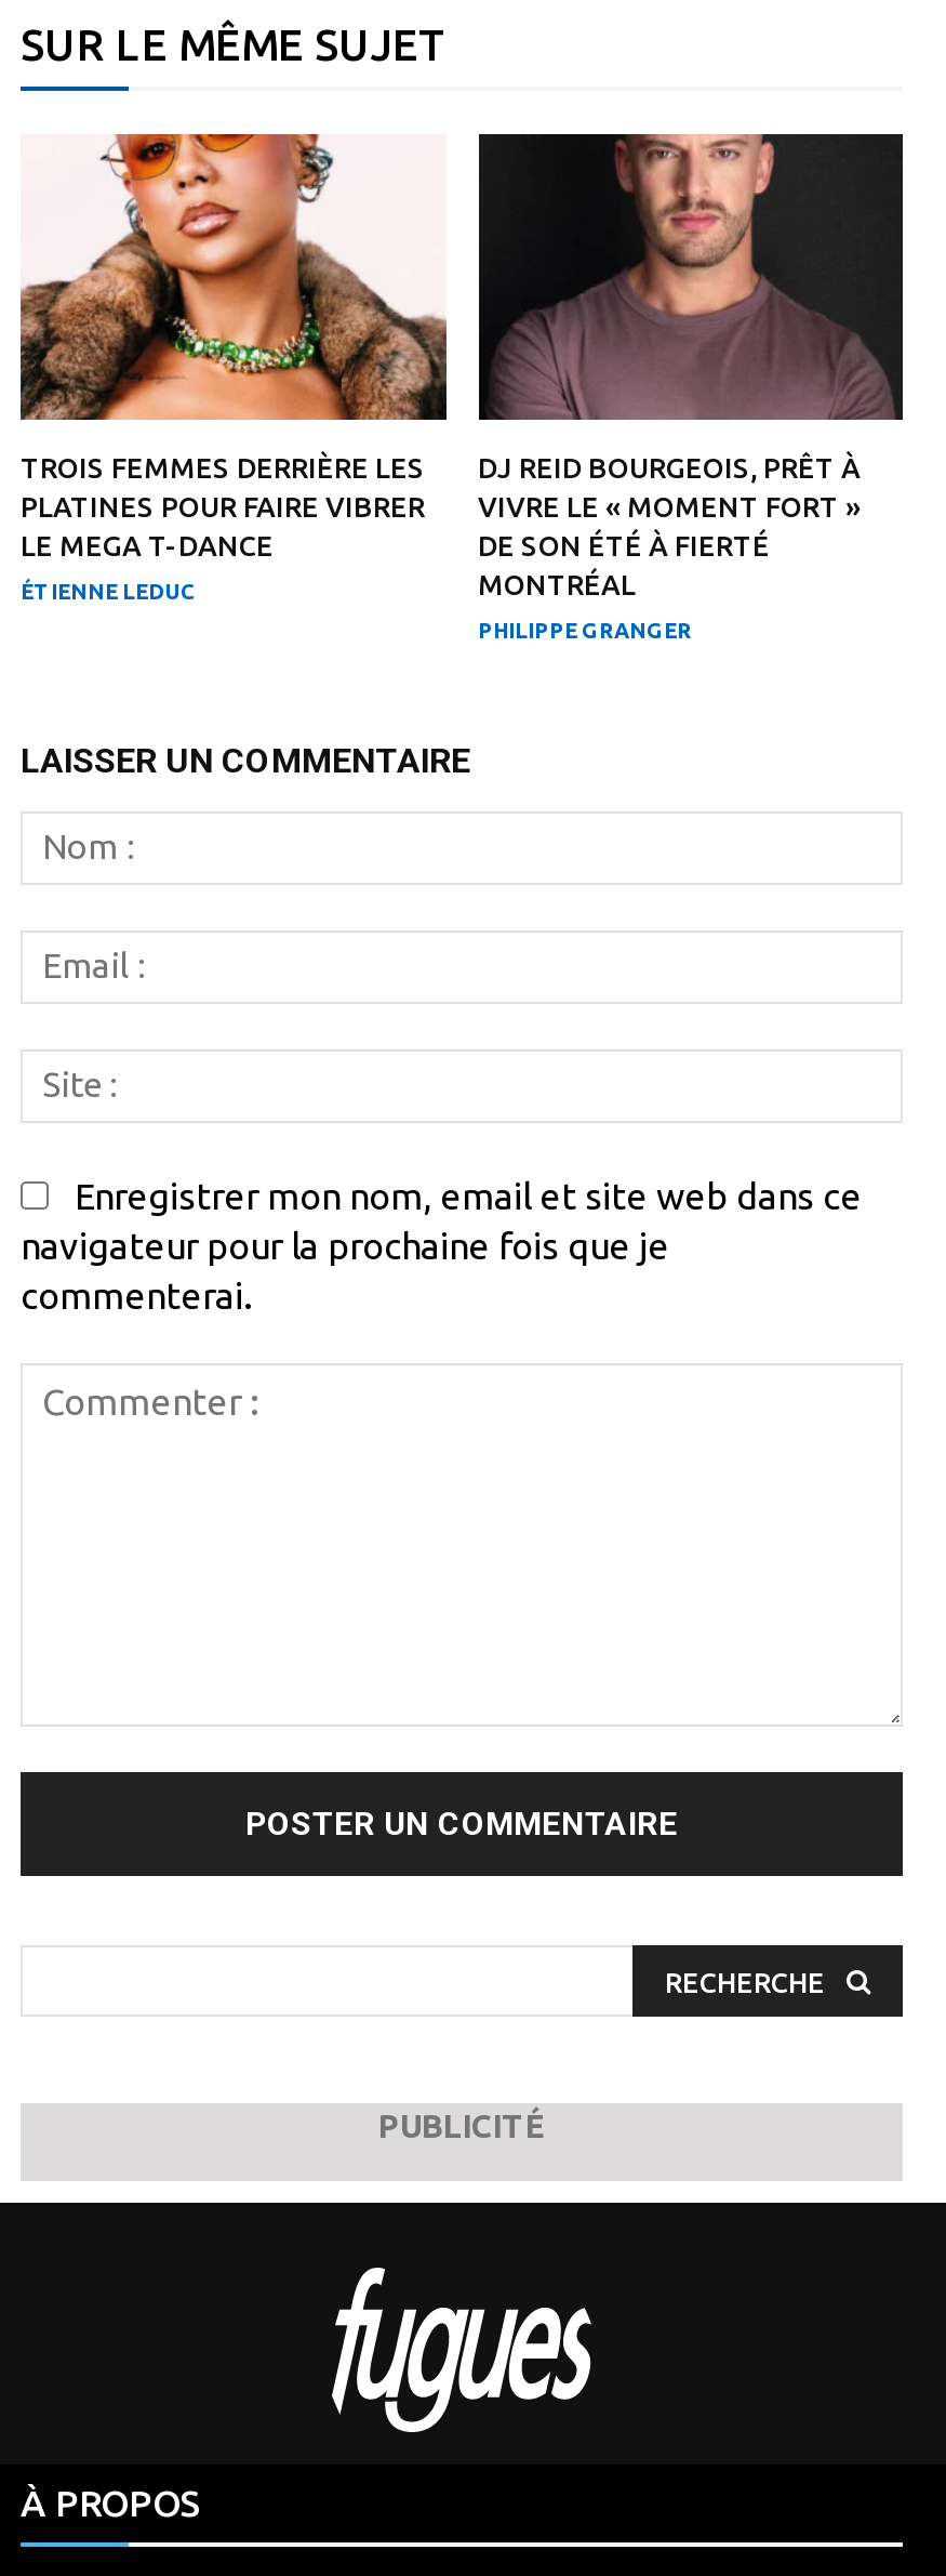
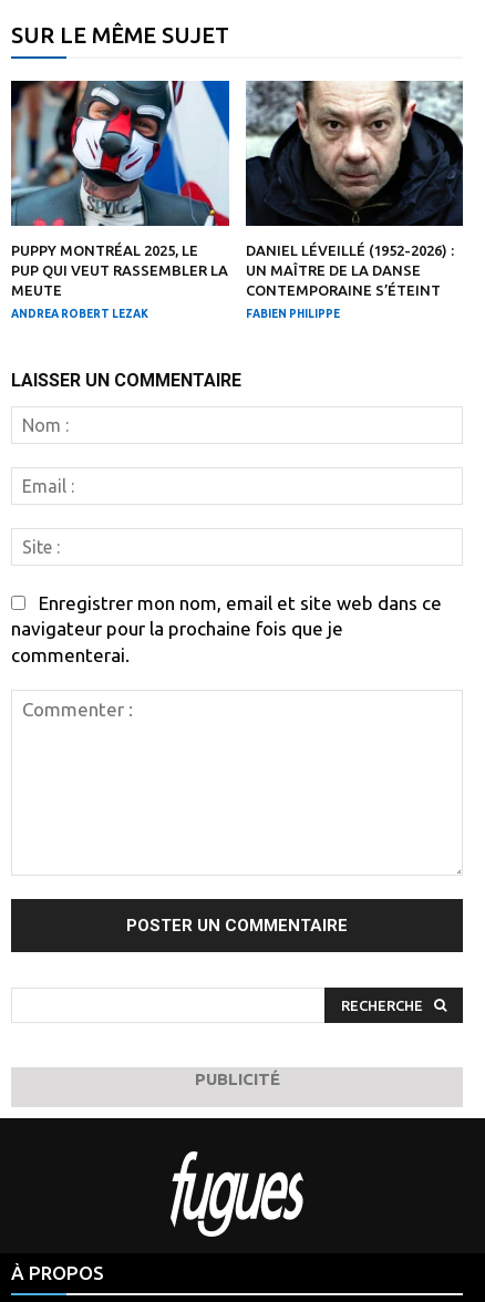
[18,131,449,560] [image] | TROIS FEMMES DERRIÈRE LES | PLATINES POUR FAIRE VIBRER | LE MEGA T-DANCE -> [10,80,230,298] [image] | PUPPY MONTRÉAL 2025, LE | PUP QUI VEUT RASSEMBLER LA | MEUTE
[477,131,903,599] [image] | DJ REID BOURGEOIS, PRÊT À | VIVRE LE « MOMENT FORT » | DE SON ÉTÉ À FIERTÉ | MONTRÉAL -> [245,80,463,298] [image] | DANIEL LÉVEILLÉ (1952-2026) : | UN MAÎTRE DE LA DANSE | CONTEMPORAINE S’ÉTEINT
[21,579,196,603] ÉTIENNE LEDUC -> [11,308,148,320] ANDREA ROBERT LEZAK
[478,618,692,642] PHILIPPE GRANGER -> [245,308,339,320] FABIEN PHILIPPE

